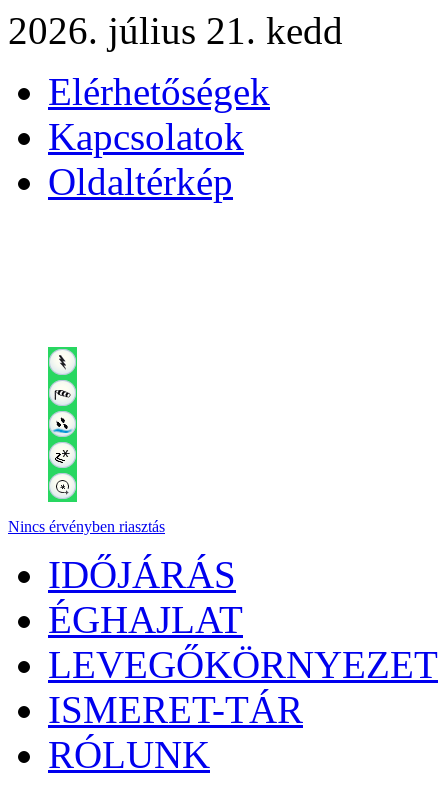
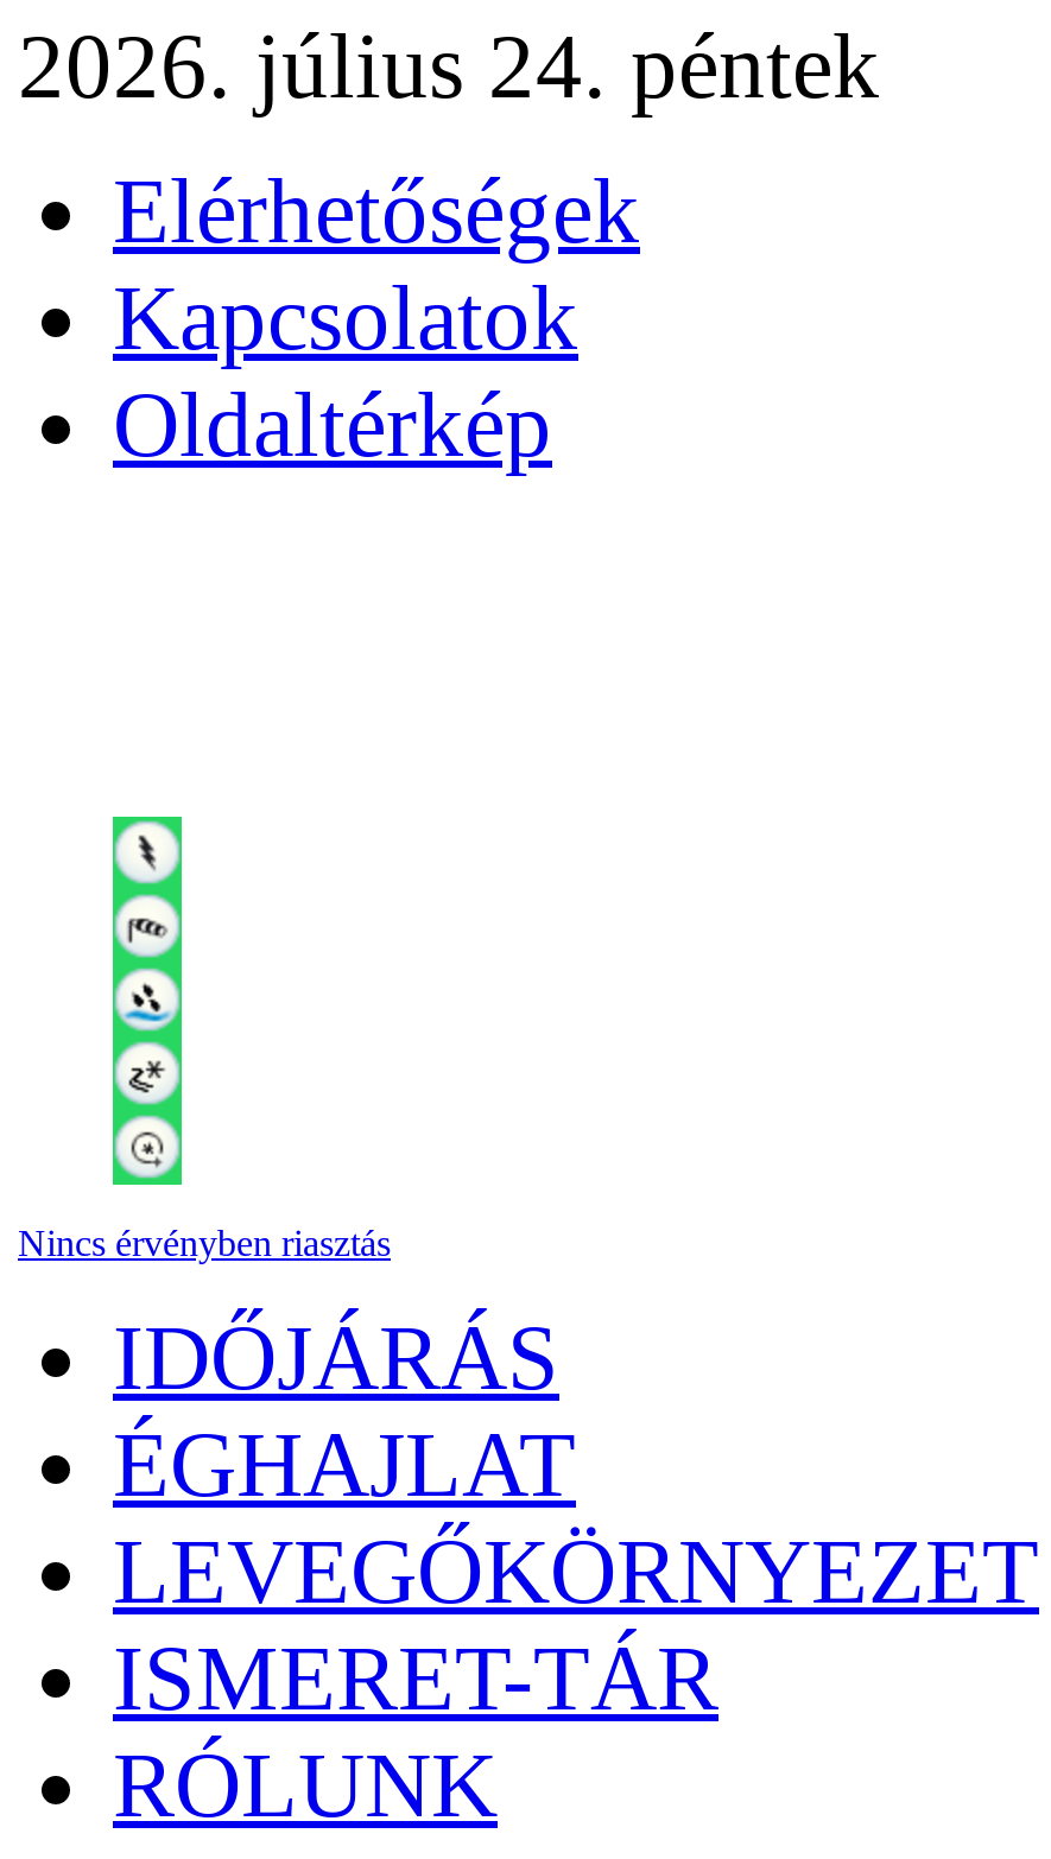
[8,9,343,52] 2026. július 21. kedd -> [18,14,880,116] 2026. július 24. péntek

